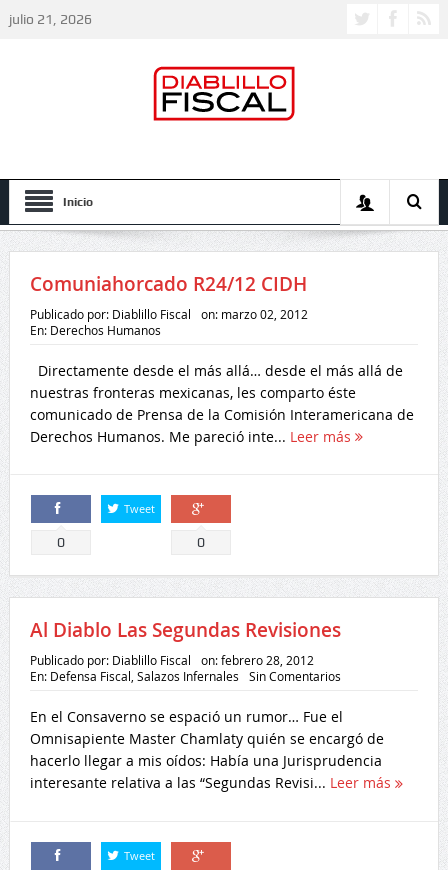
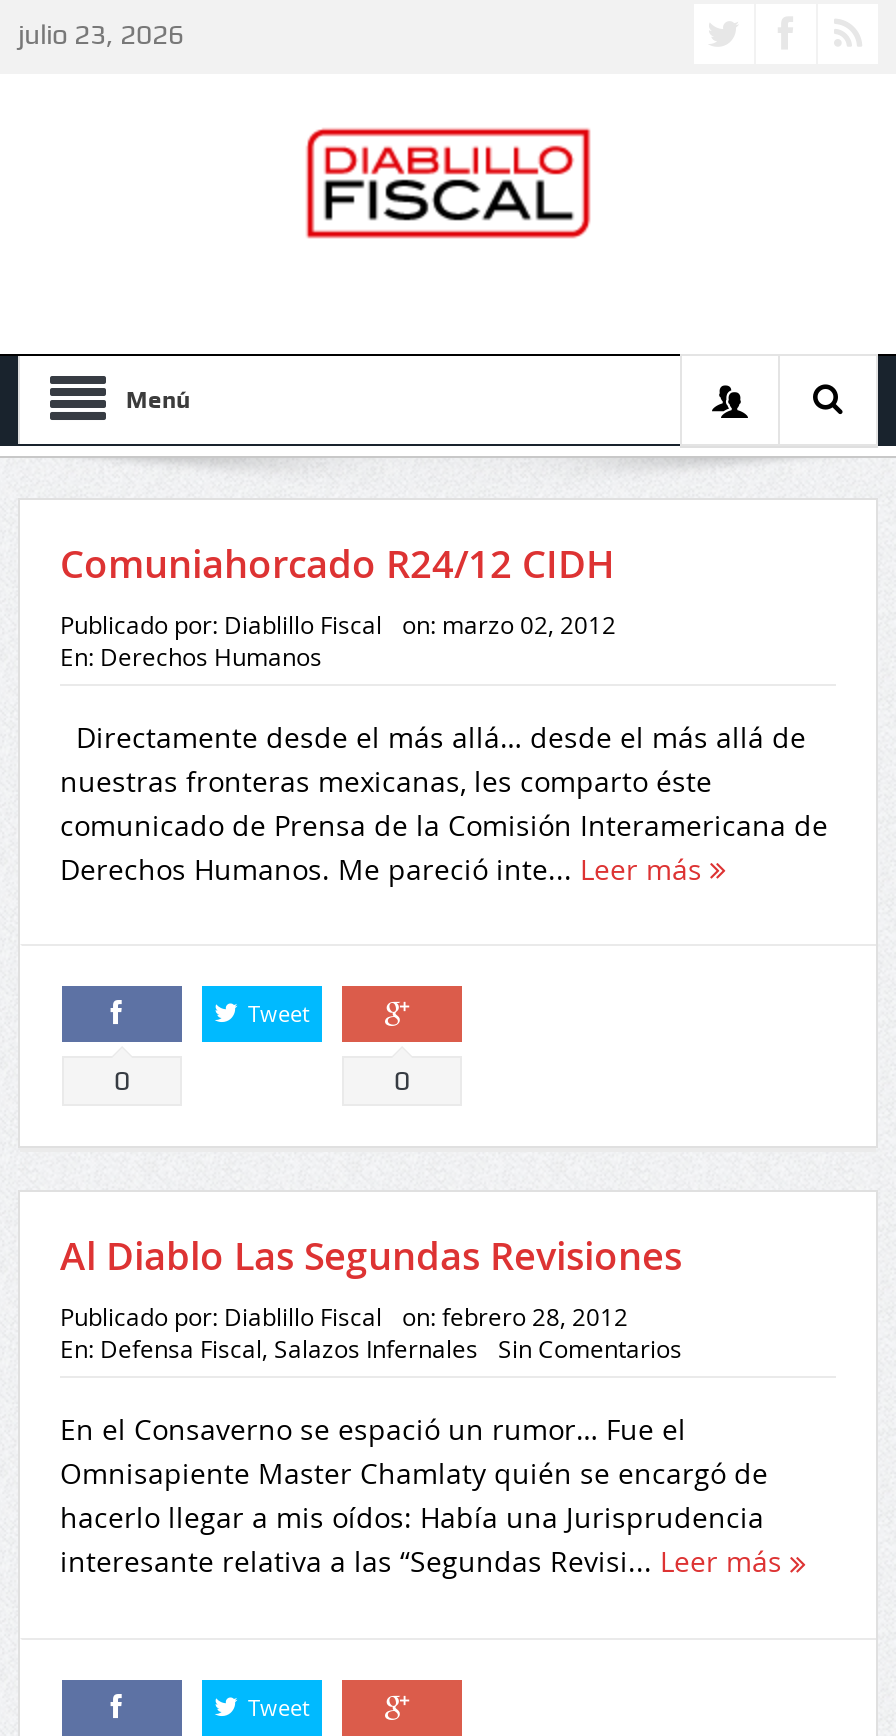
[9,11,92,27] julio 21, 2026 -> [18,18,184,50] julio 23, 2026
[63,195,93,209] Inicio -> [126,386,190,414] Menú

